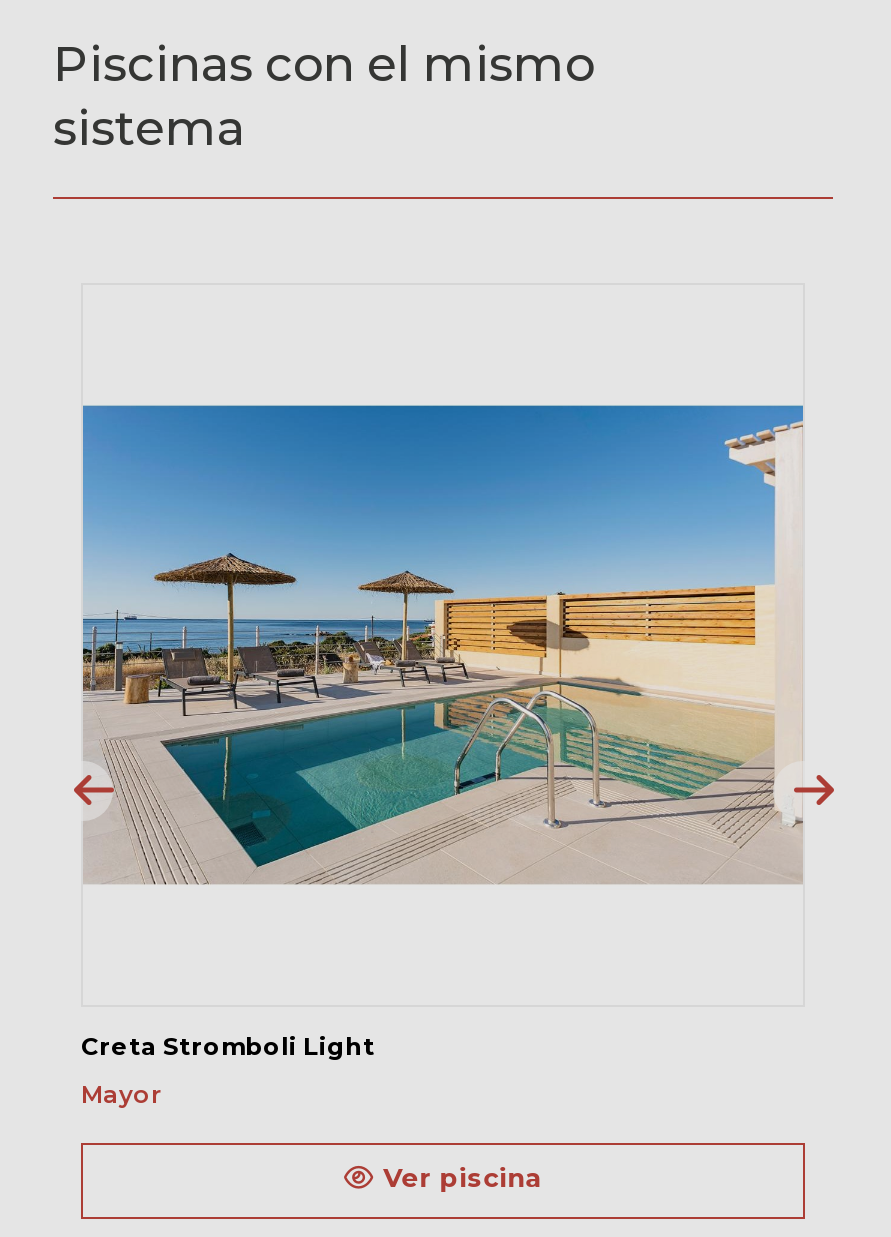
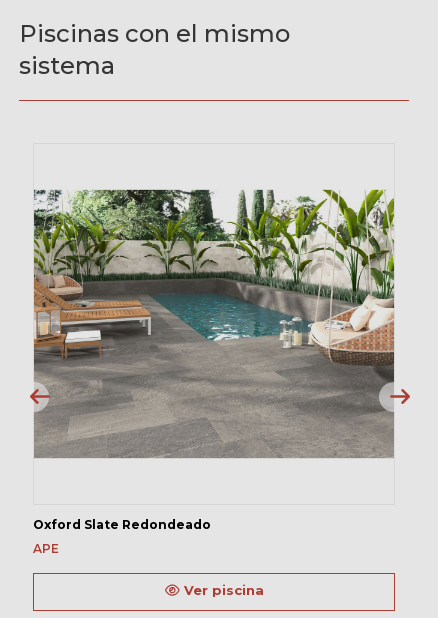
[81,377,805,913] [image] -> [33,188,395,459] [image]
[81,1030,375,1060] Creta Stromboli Light -> [33,517,211,532] Oxford Slate Redondeado
[81,1078,161,1108] Mayor -> [33,541,59,556] APE

